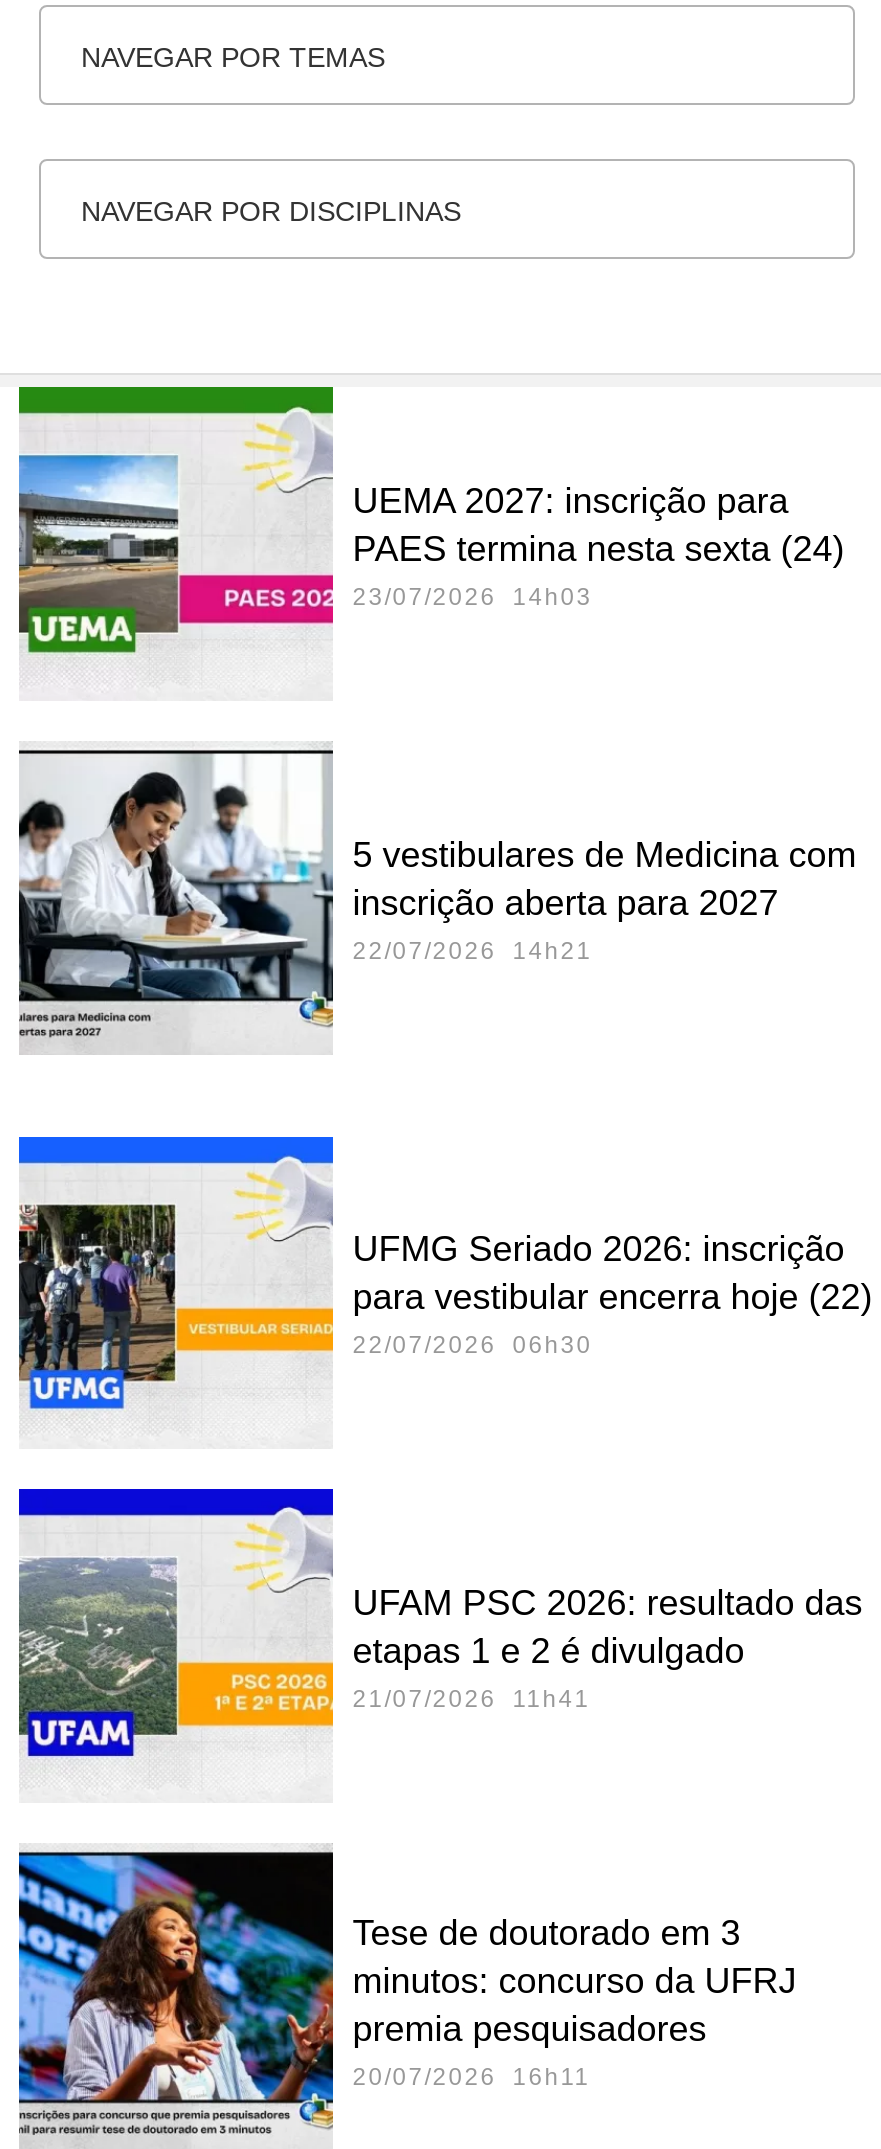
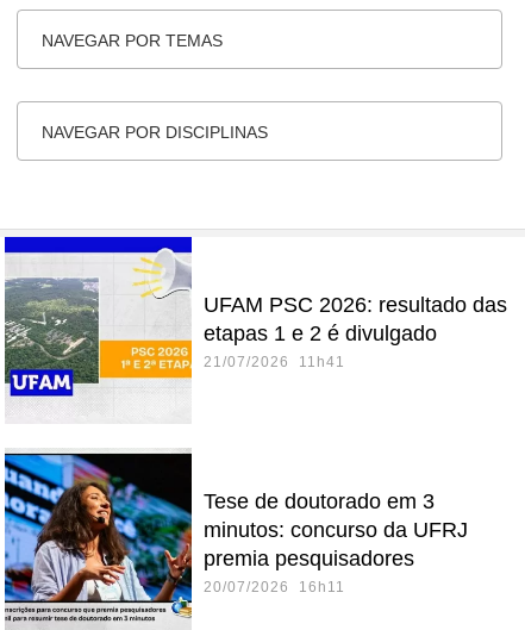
[17,385,845,655] [image] | UEMA 2027: inscrição para | PAES termina nesta sexta (24) | 23/07/2026 14h03 -> none
[17,751,857,1037] [image] | 5 vestibulares de Medicina com | inscrição aberta para 2027 | 22/07/2026 14h21 -> none
[17,1135,873,1411] [image] | UFMG Seriado 2026: inscrição | para vestibular encerra hoje (22) | 22/07/2026 06h30 -> none

